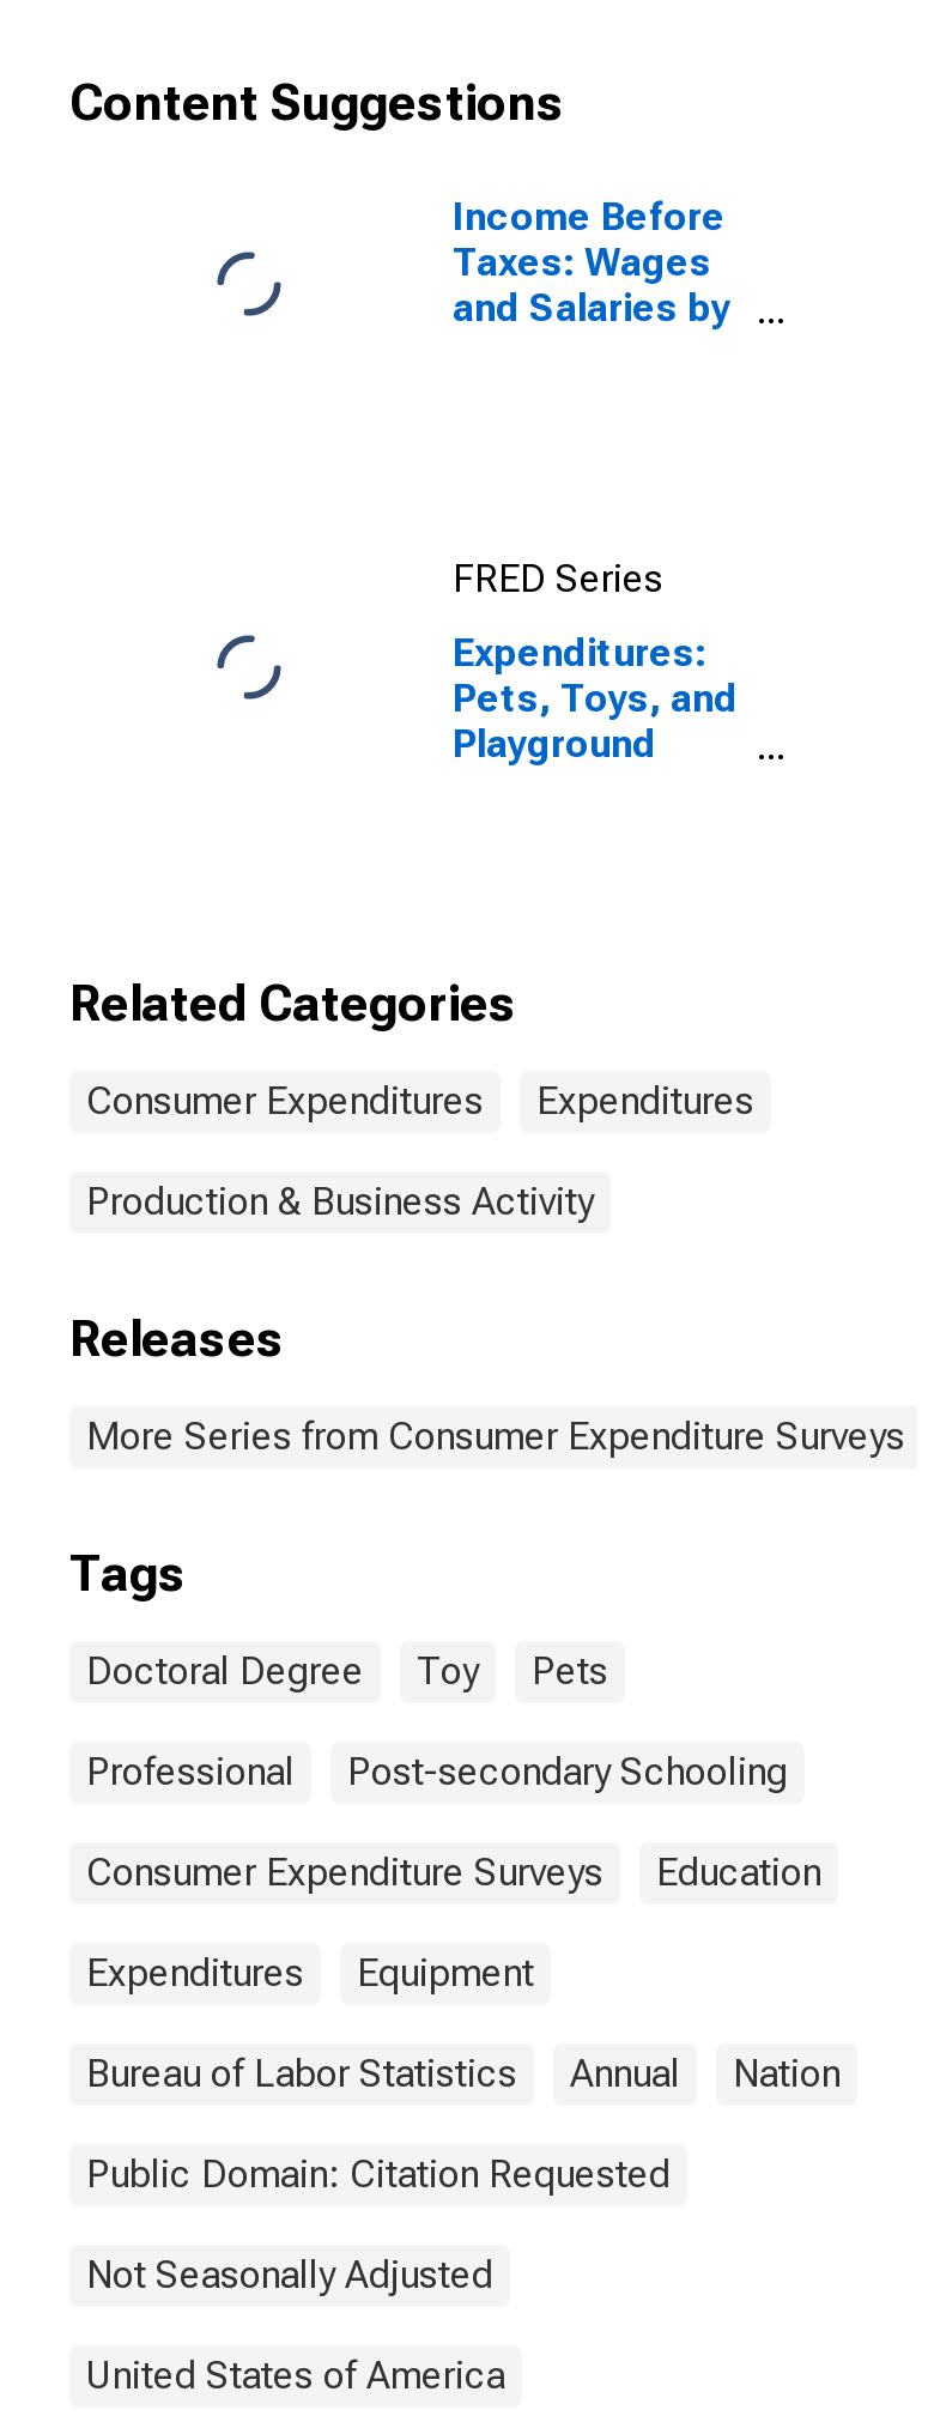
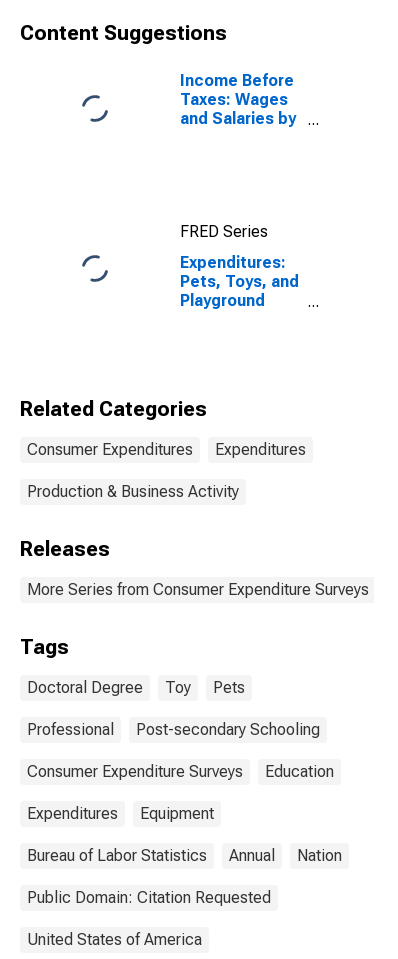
[86,2252,493,2297] Not Seasonally Adjusted -> none

